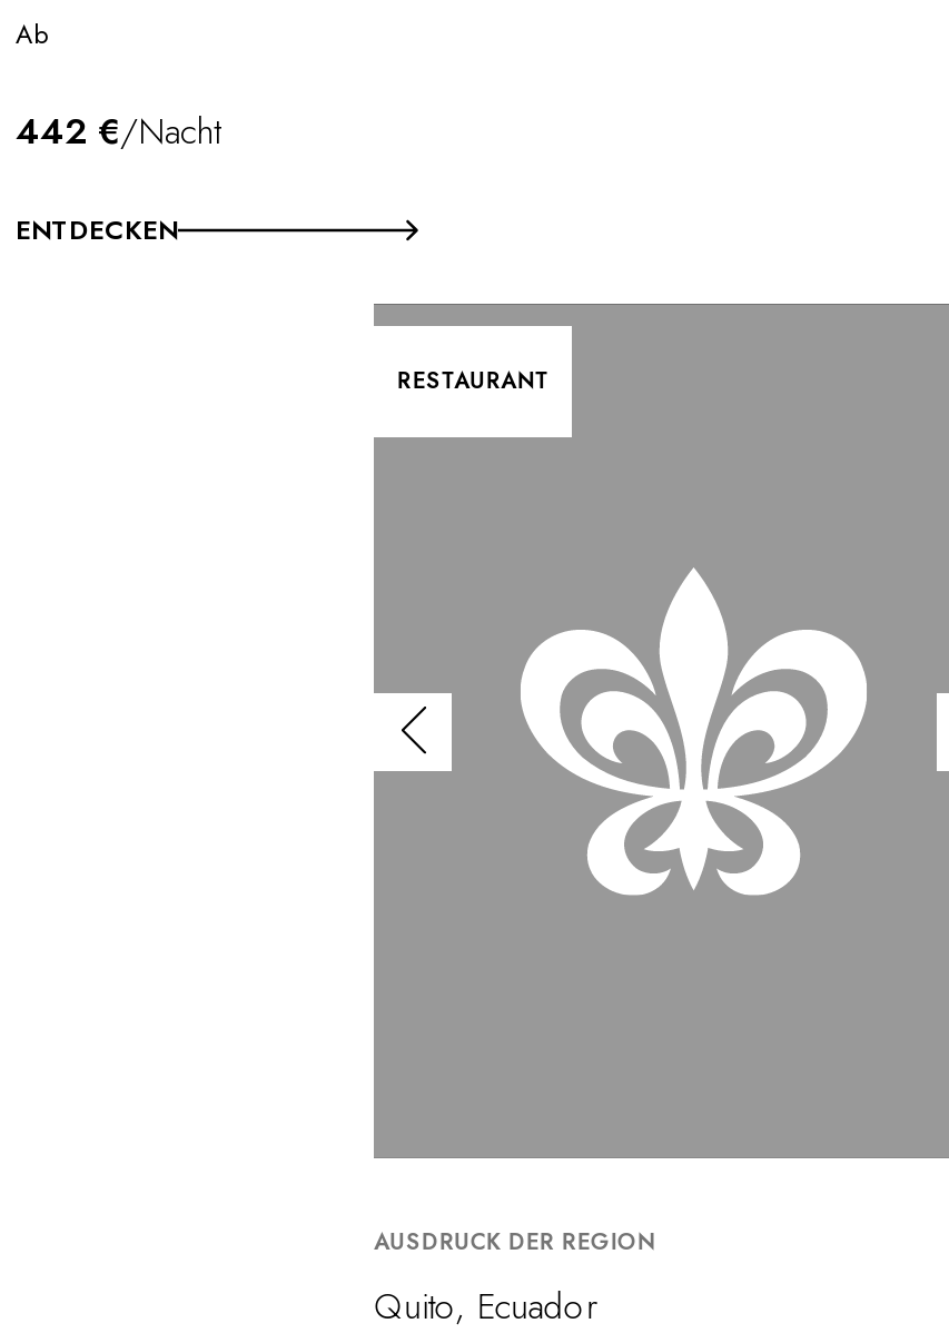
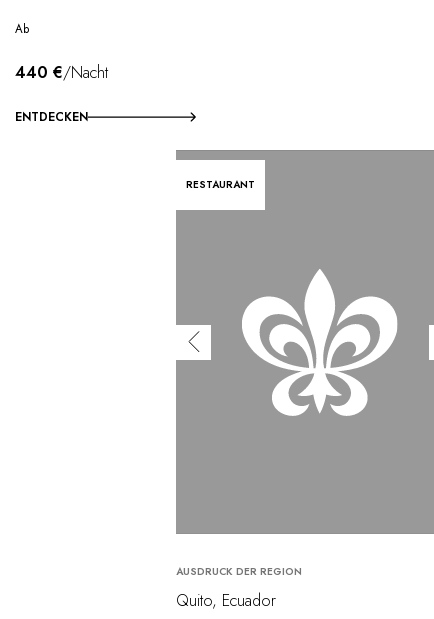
[16,106,220,158] 442 €/Nacht -> [15,61,108,84] 440 €/Nacht

